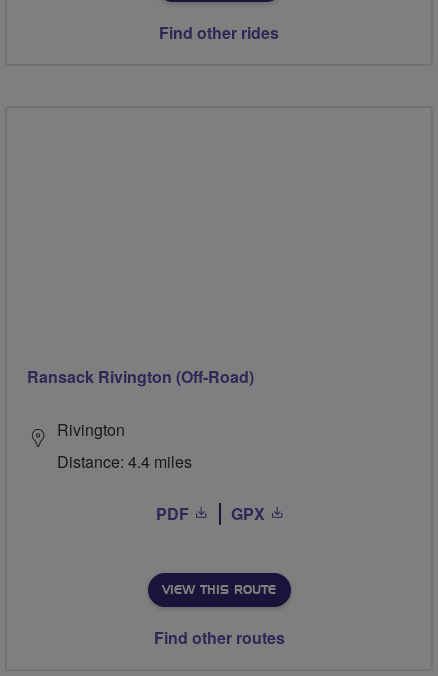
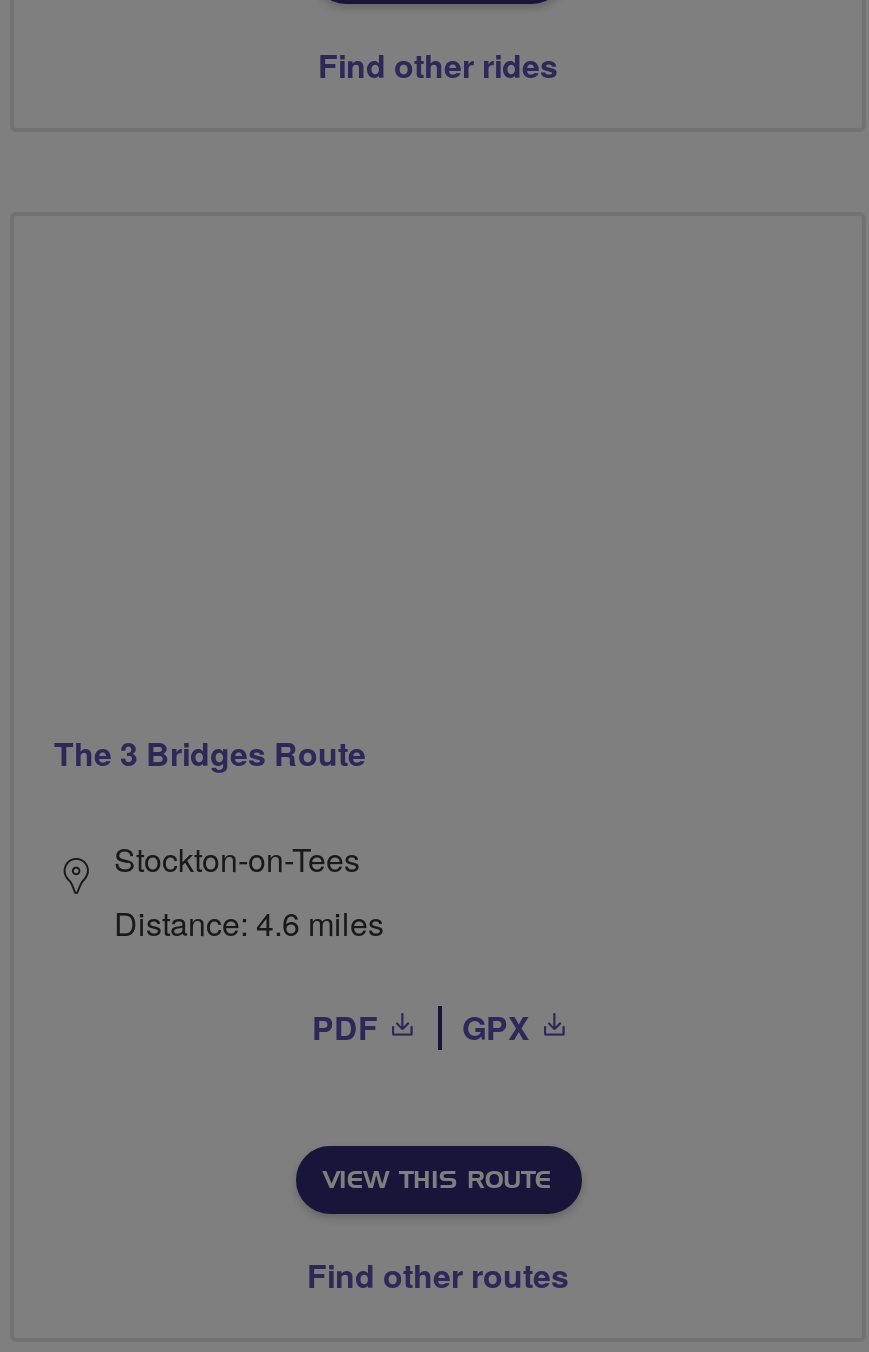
[27,365,254,388] Ransack Rivington (Off-Road) -> [54,730,366,776] The 3 Bridges Route
[57,418,192,473] Rivington | Distance: 4.4 miles -> [114,836,384,946] Stockton-on-Tees | Distance: 4.6 miles

